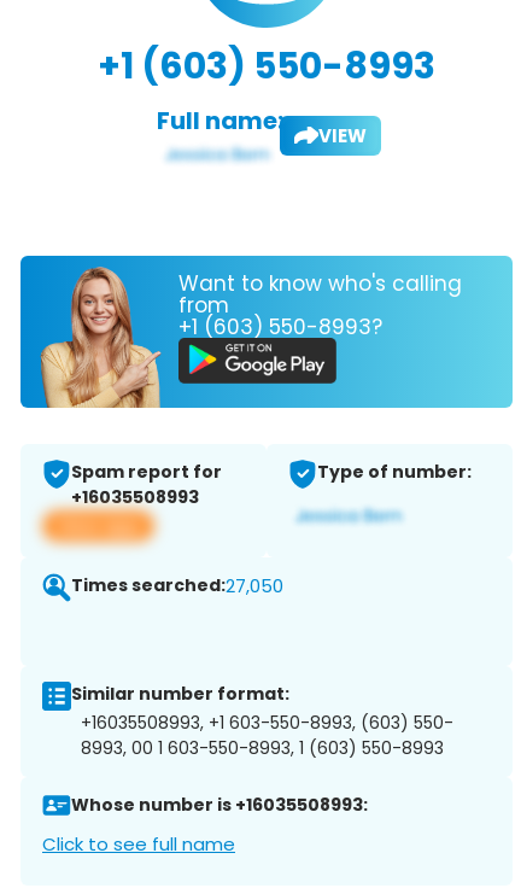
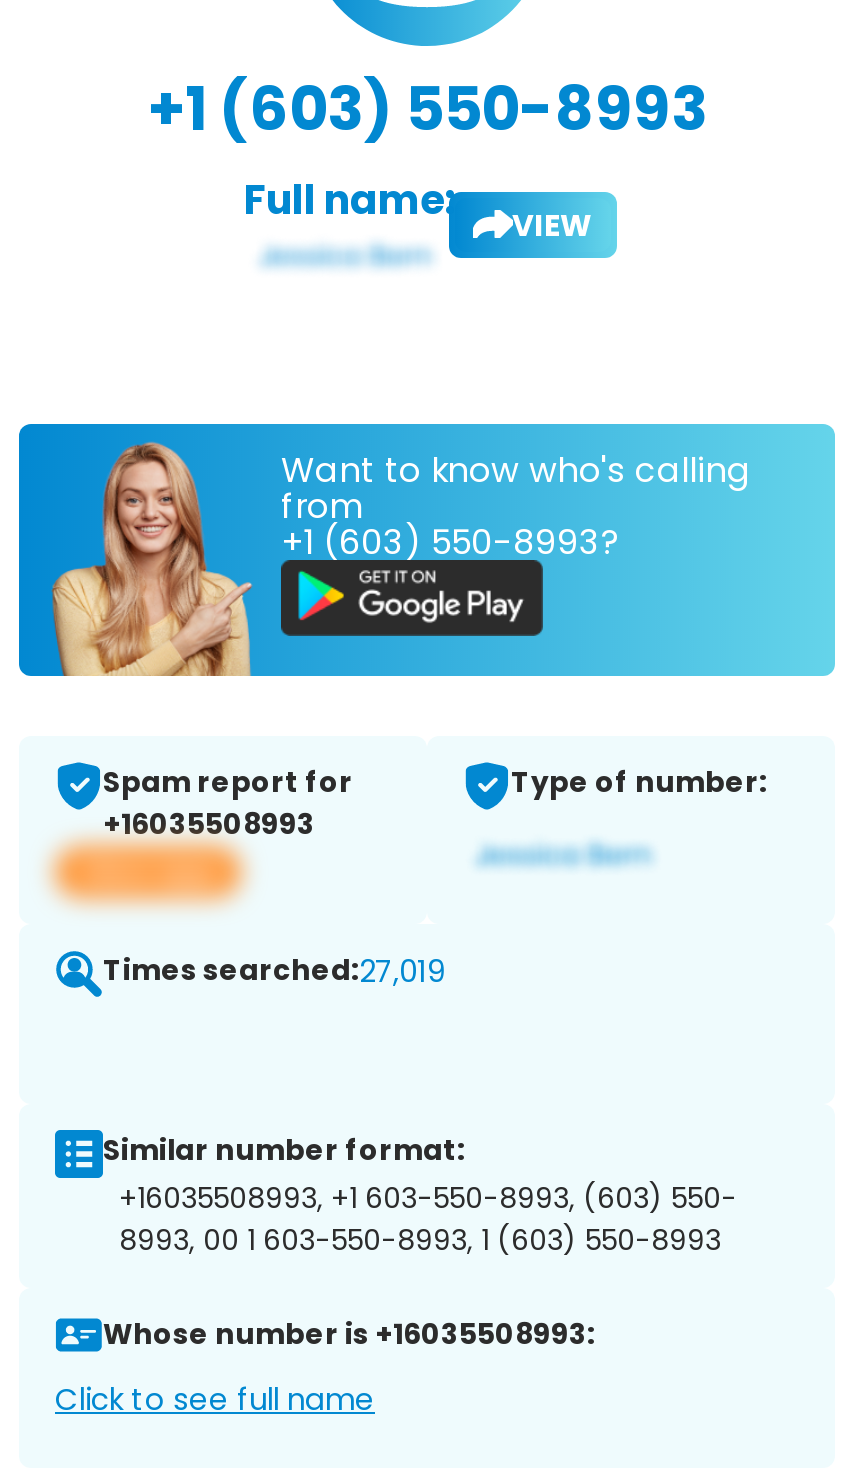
[71,573,283,599] Times searched:27,050 -> [103,950,445,992] Times searched:27,019

